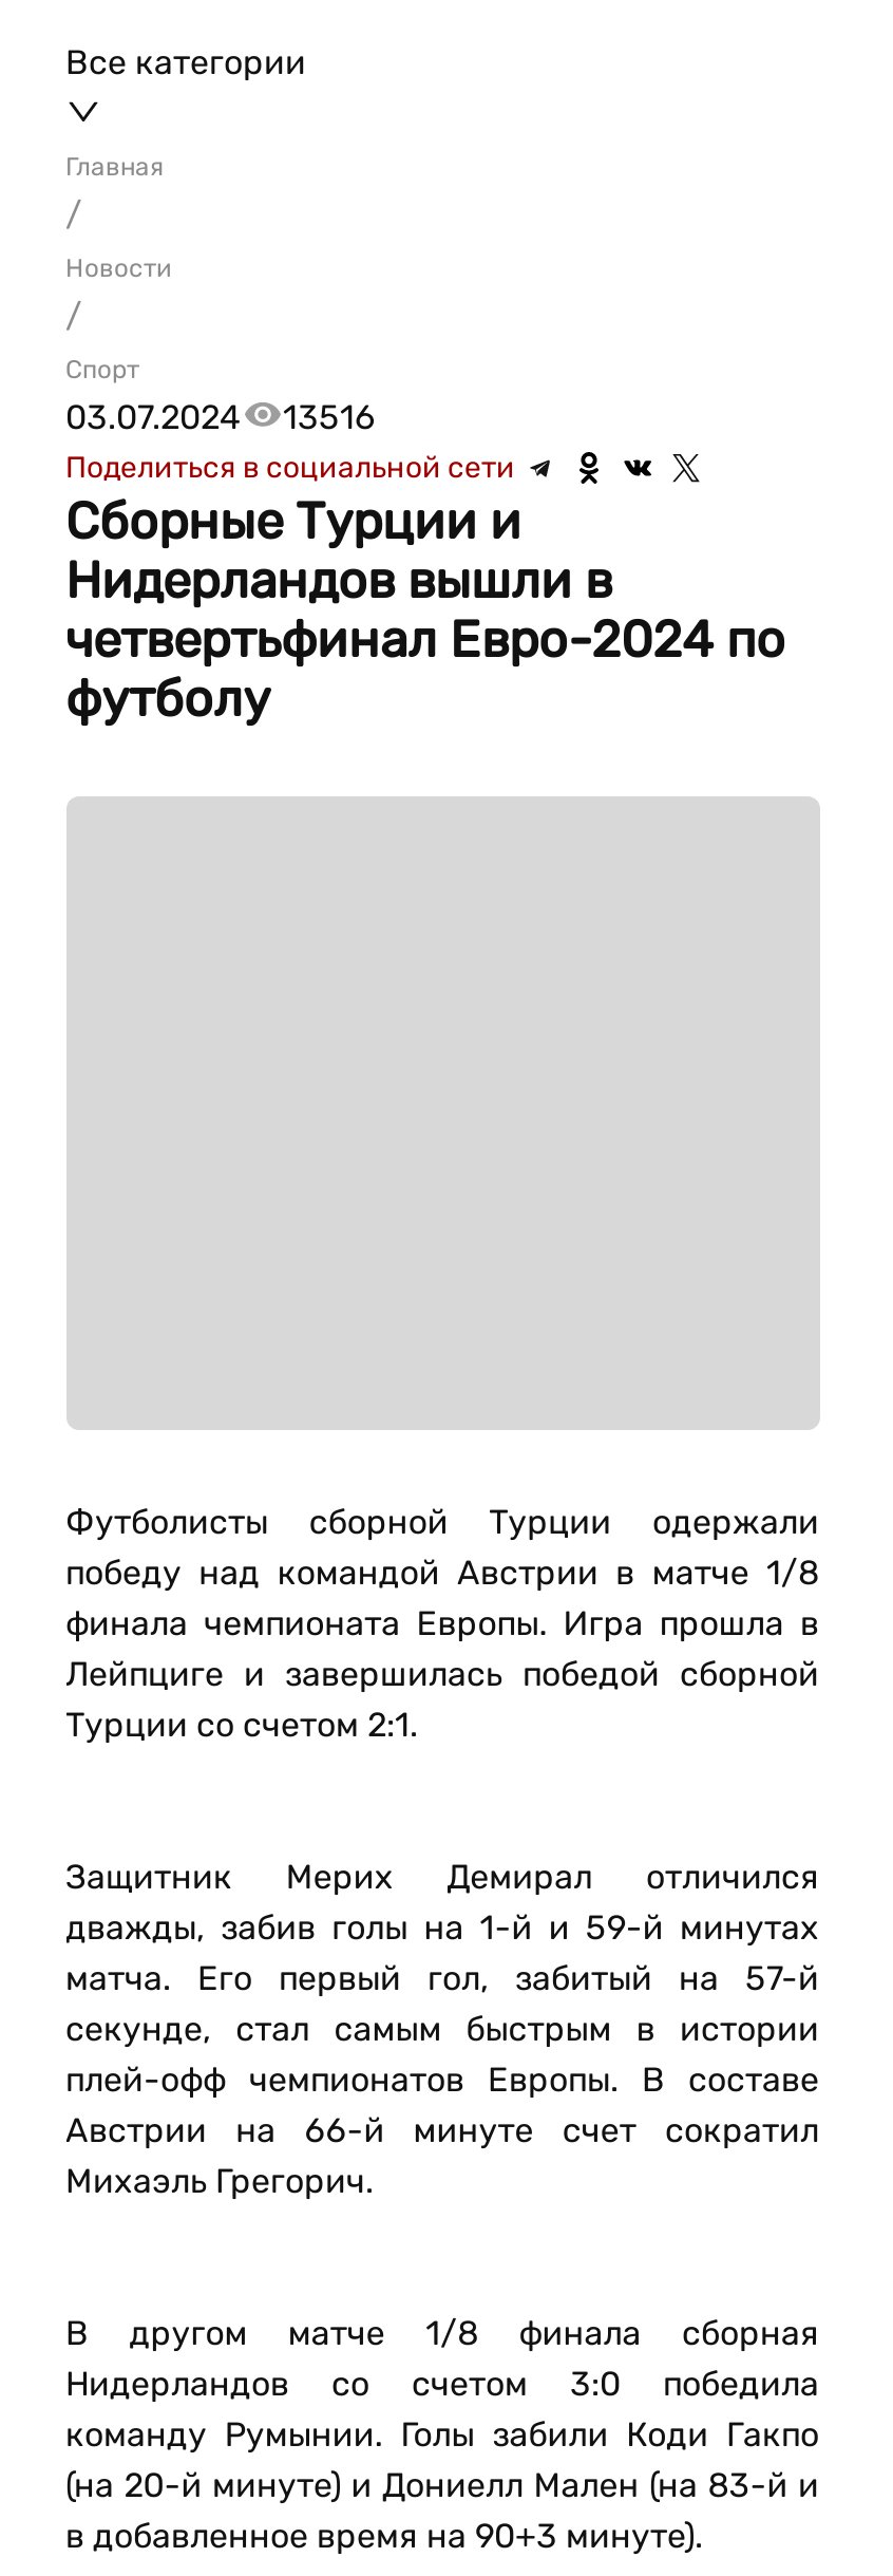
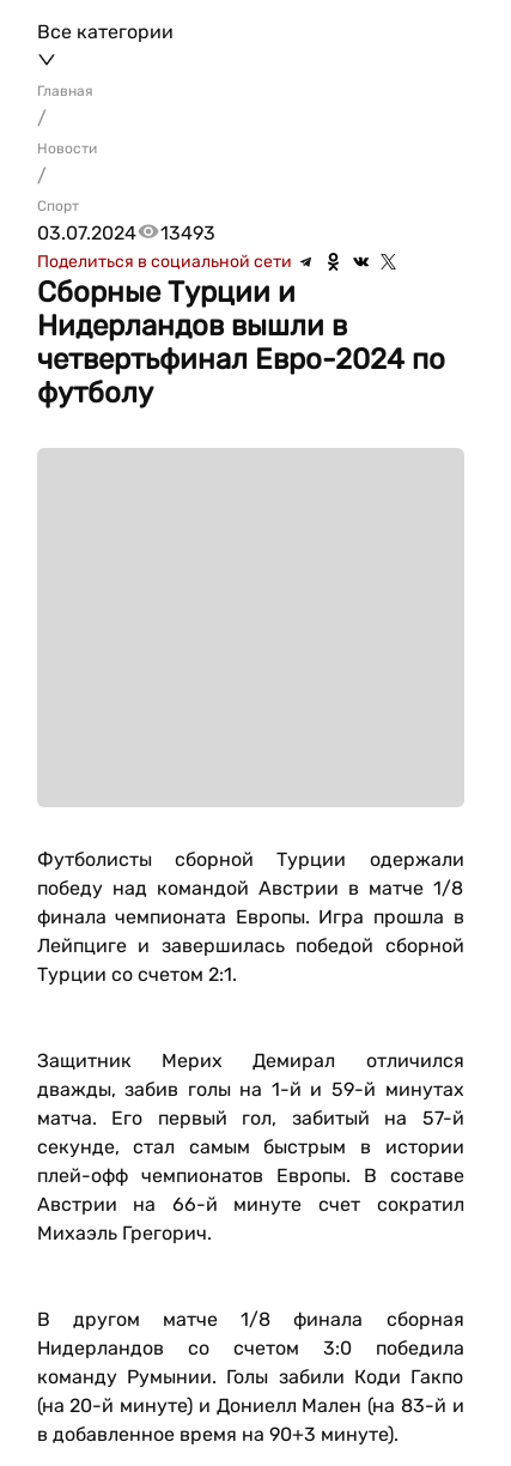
[65,397,376,437] 03.07.2024 13516 -> [36,222,215,244] 03.07.2024 13493

